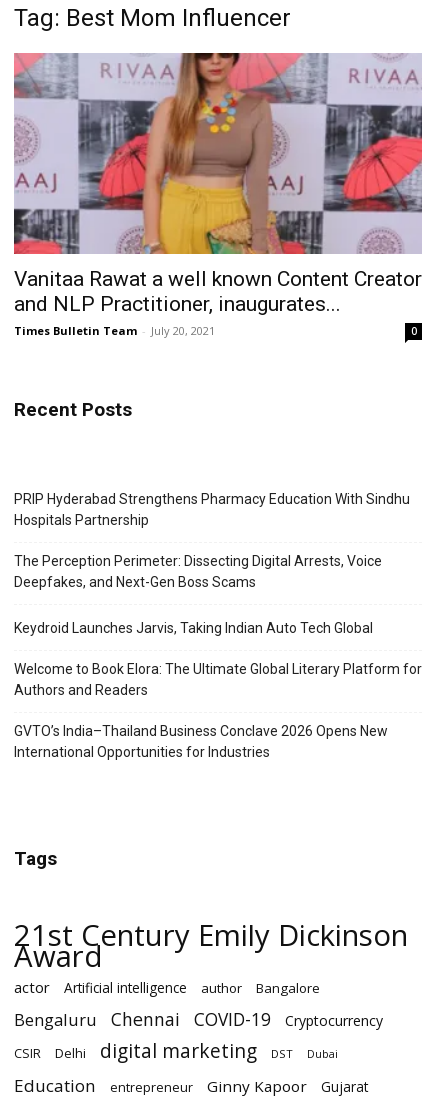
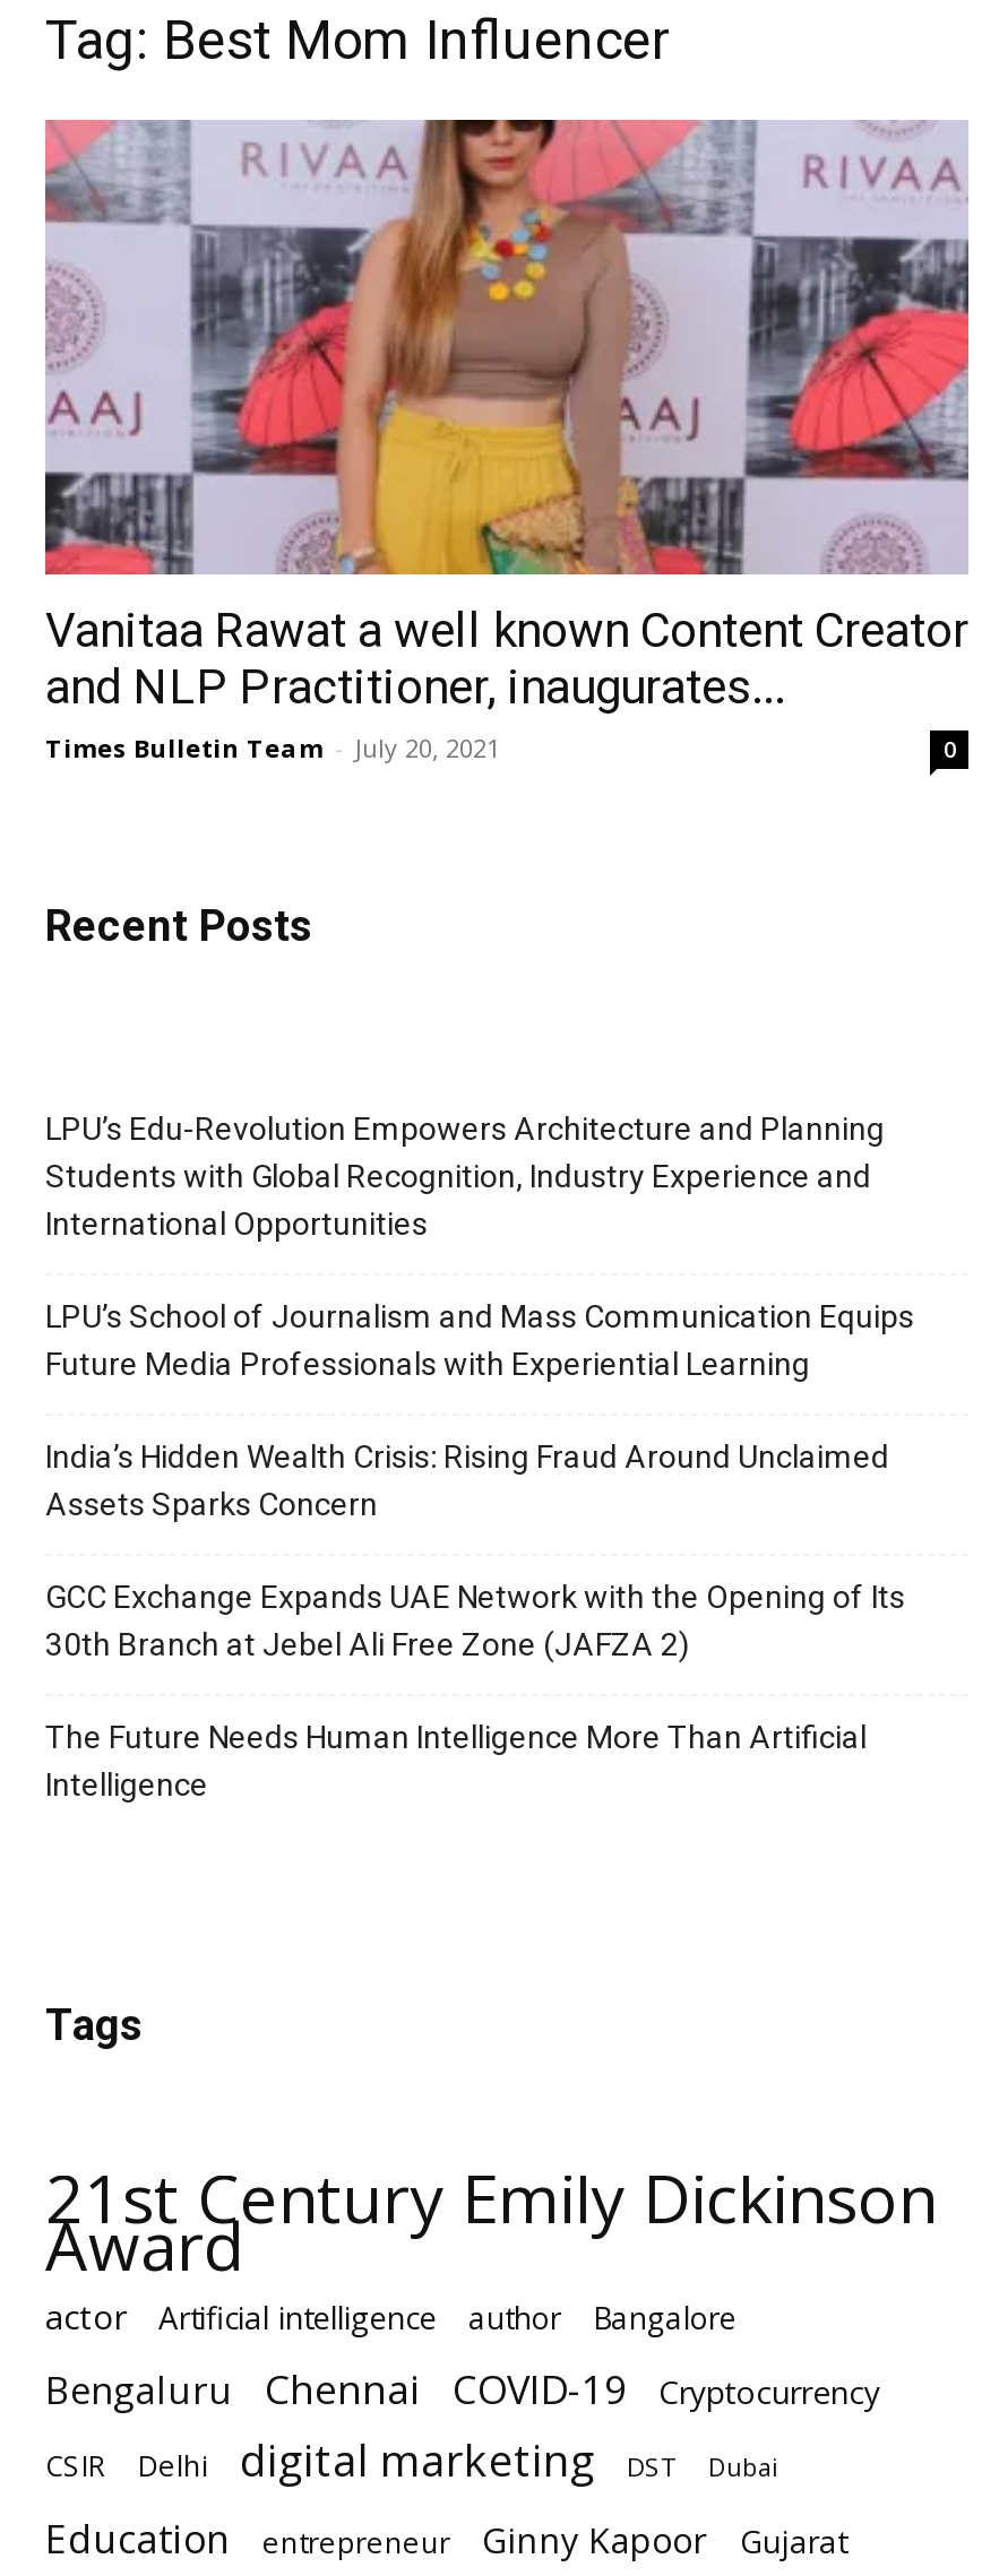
[14,491,410,528] PRIP Hyderabad Strengthens Pharmacy Education With Sindhu | Hospitals Partnership -> [45,1112,885,1243] LPU’s Edu-Revolution Empowers Architecture and Planning | Students with Global Recognition, Industry Experience and | International Opportunities
[14,553,382,590] The Perception Perimeter: Dissecting Digital Arrests, Voice | Deepfakes, and Next-Gen Boss Scams -> [45,1299,914,1383] LPU’s School of Journalism and Mass Communication Equips | Future Media Professionals with Experiential Learning
[14,620,373,636] Keydroid Launches Jarvis, Taking Indian Auto Tech Global -> [45,1440,889,1523] India’s Hidden Wealth Crisis: Rising Fraud Around Unclaimed | Assets Sparks Concern
[14,661,422,698] Welcome to Book Elora: The Ultimate Global Literary Platform for | Authors and Readers -> [45,1580,905,1663] GCC Exchange Expands UAE Network with the Opening of Its | 30th Branch at Jebel Ali Free Zone (JAFZA 2)
[14,723,388,760] GVTO’s India–Thailand Business Conclave 2026 Opens New | International Opportunities for Industries -> [45,1720,867,1804] The Future Needs Human Intelligence More Than Artificial | Intelligence

